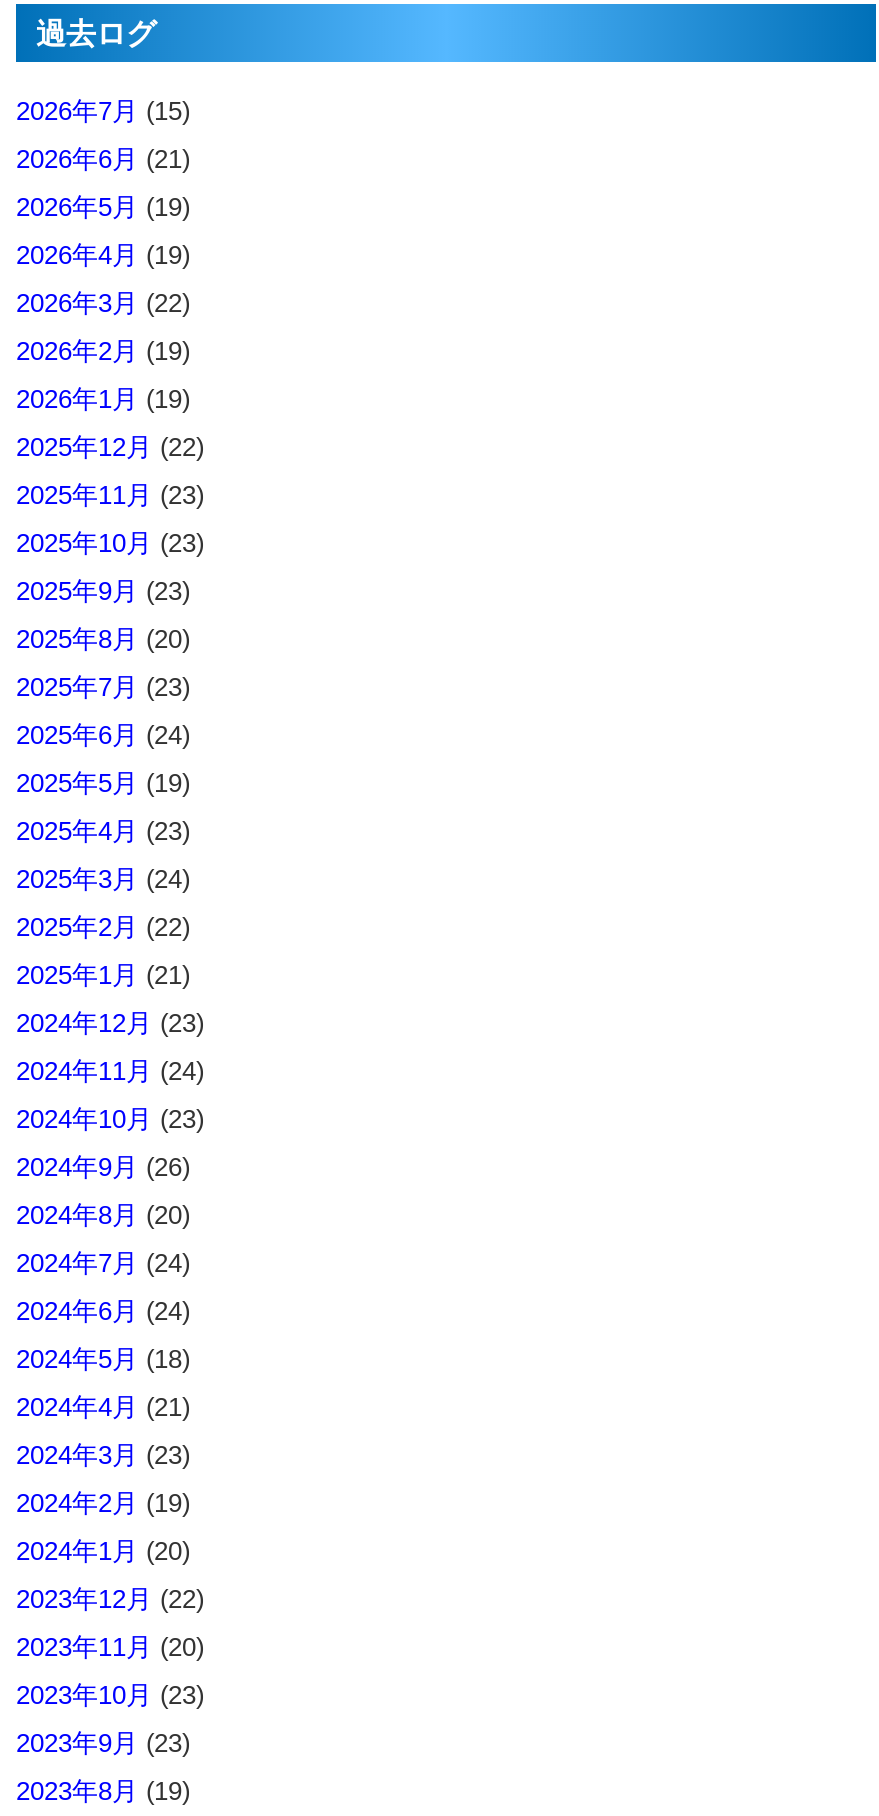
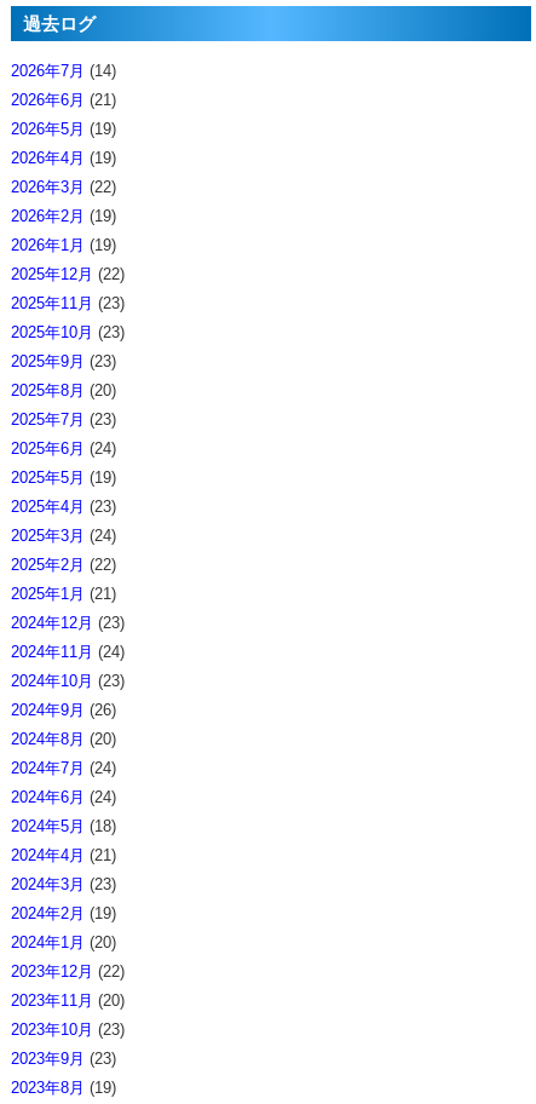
[16,96,190,126] 2026年7月(15) -> [11,62,116,80] 2026年7月(14)

